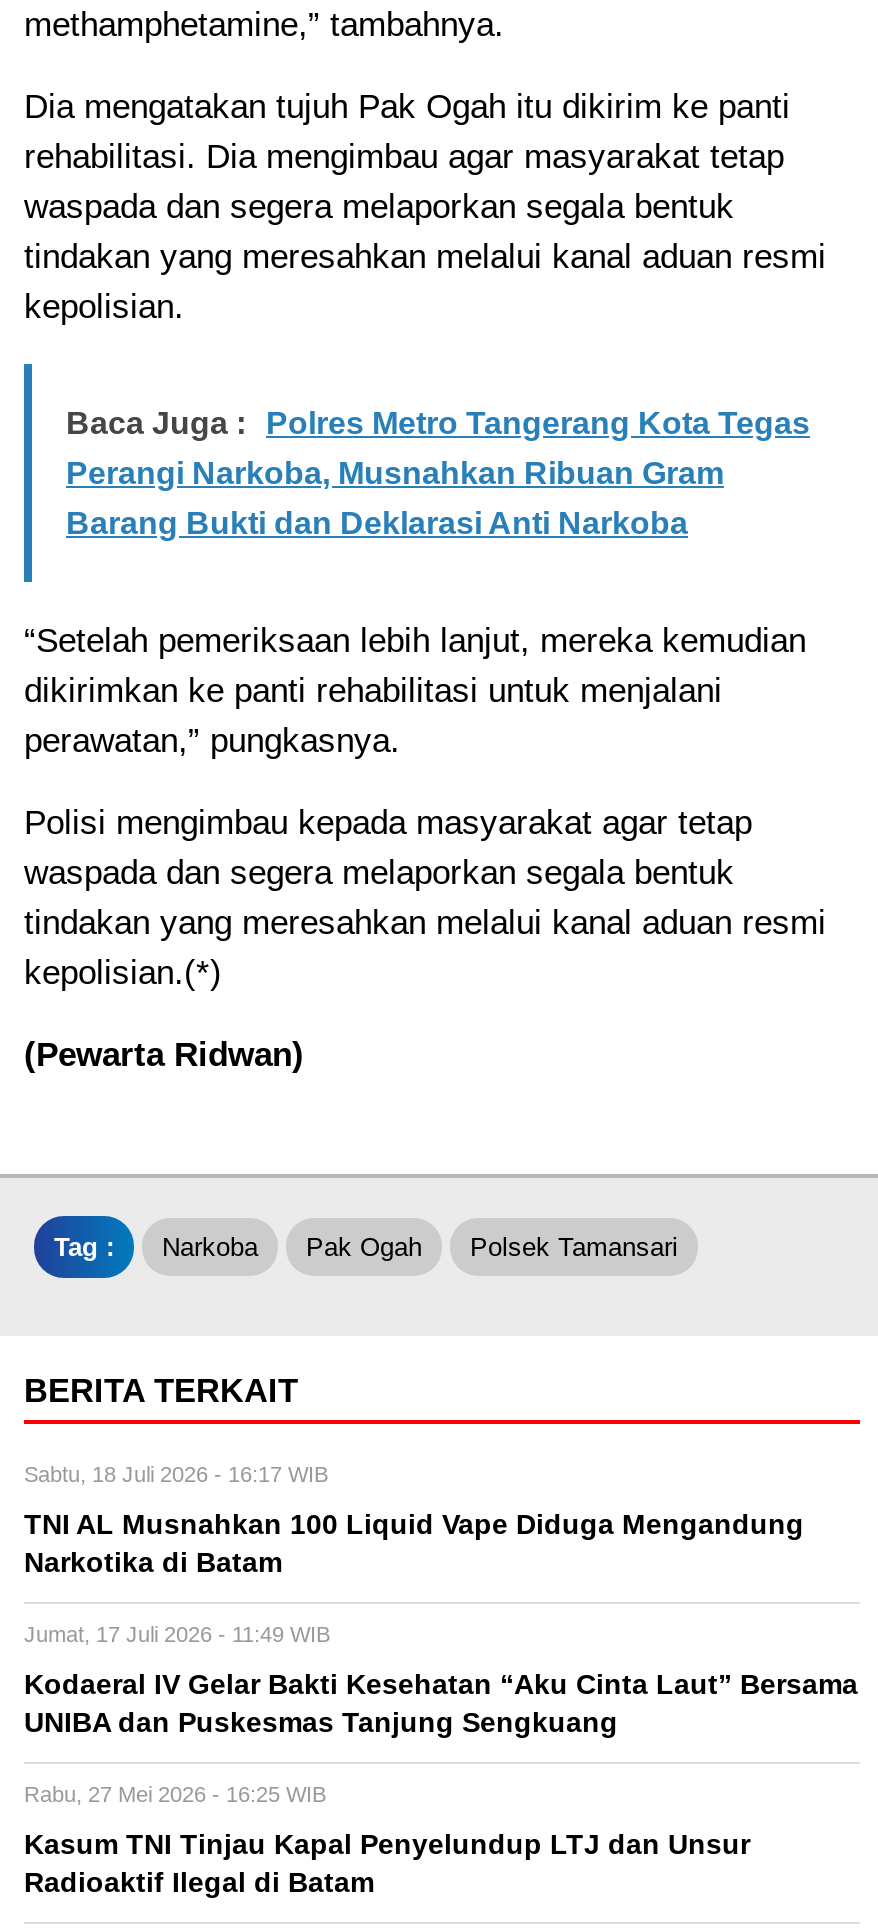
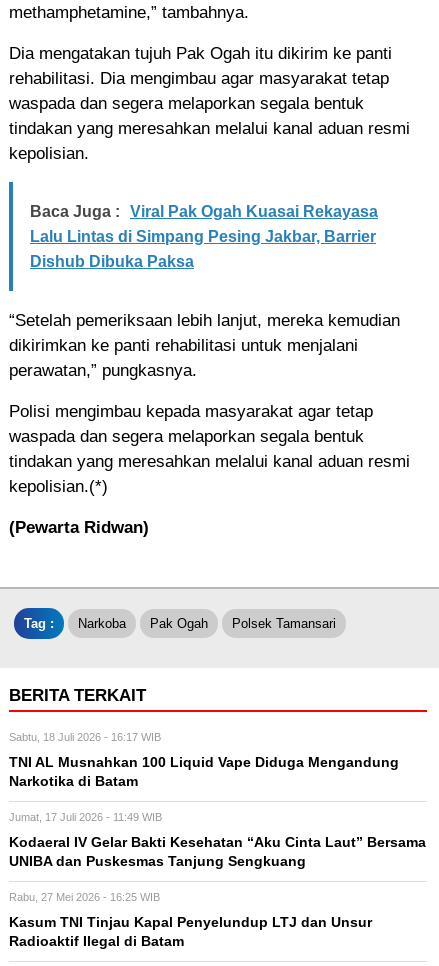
[66,407,810,441] Baca Juga : Polres Metro Tangerang Kota Tegas -> [30,203,378,220] Baca Juga : Viral Pak Ogah Kuasai Rekayasa
[66,457,724,491] Perangi Narkoba, Musnahkan Ribuan Gram -> [30,228,376,245] Lalu Lintas di Simpang Pesing Jakbar, Barrier
[66,507,688,541] Barang Bukti dan Deklarasi Anti Narkoba -> [30,253,194,270] Dishub Dibuka Paksa

